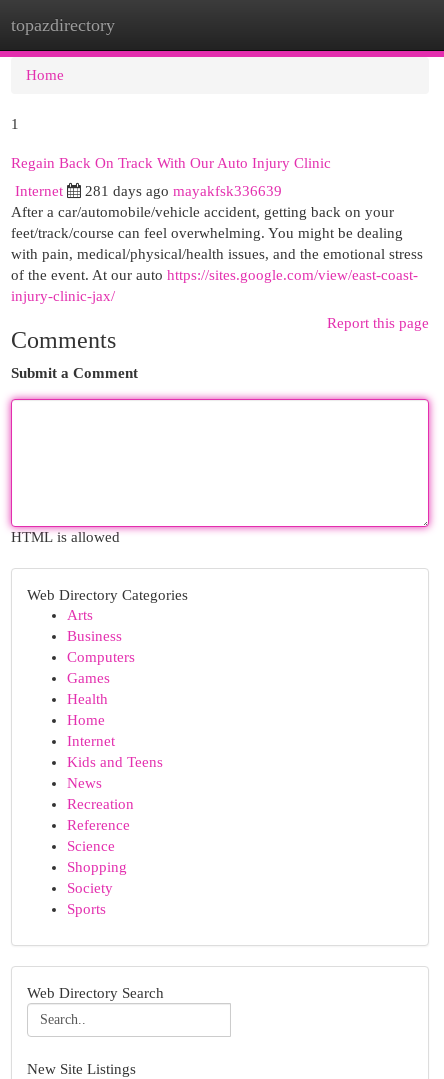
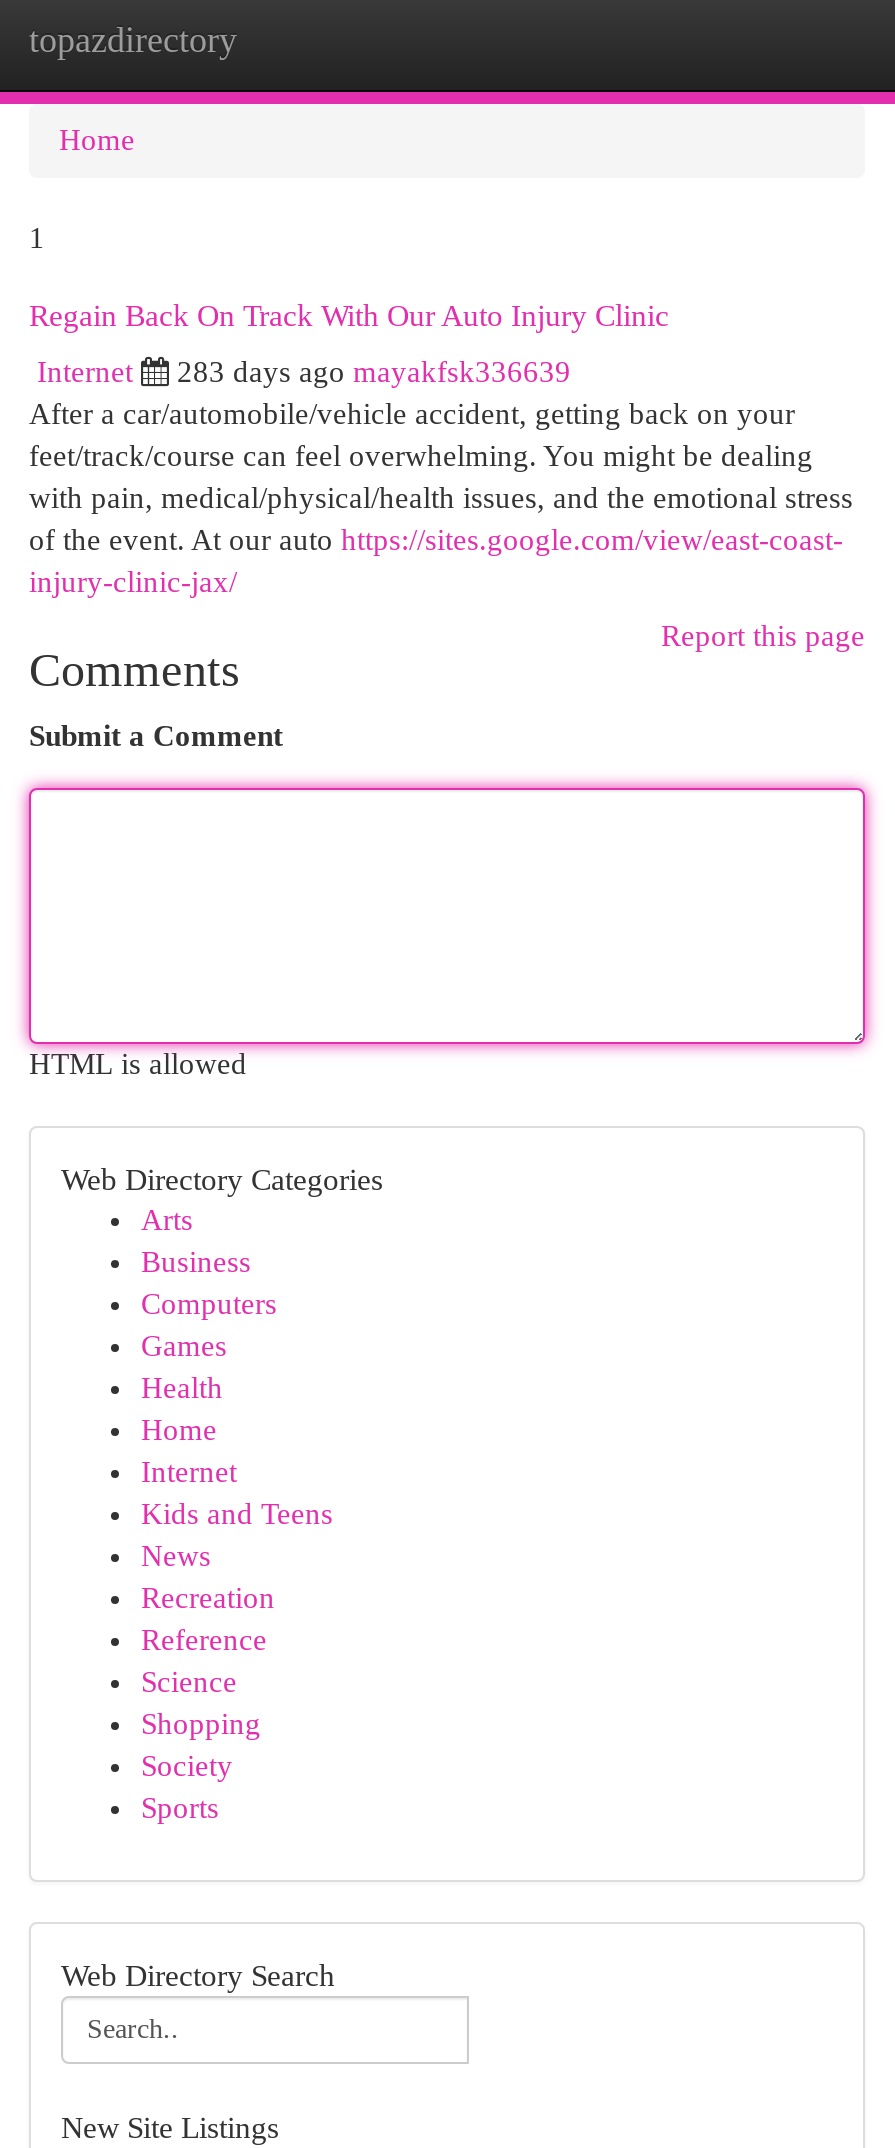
[85,183,282,199] 281 days ago mayakfsk336639 -> [177,356,571,388] 283 days ago mayakfsk336639

